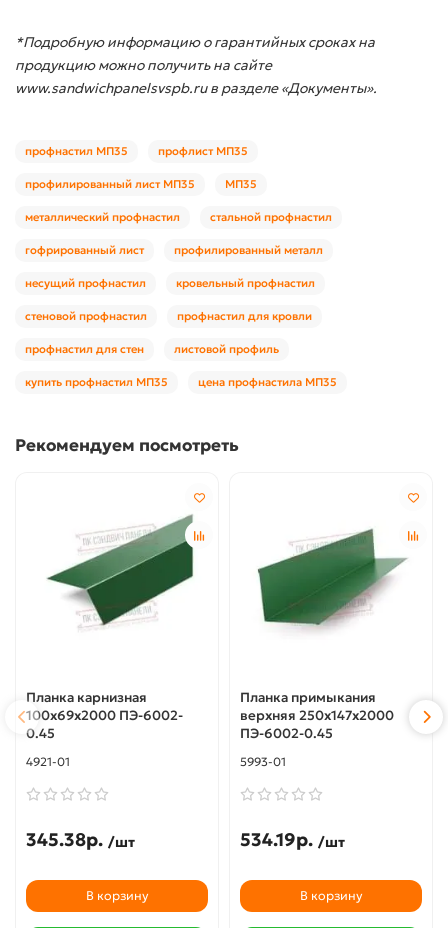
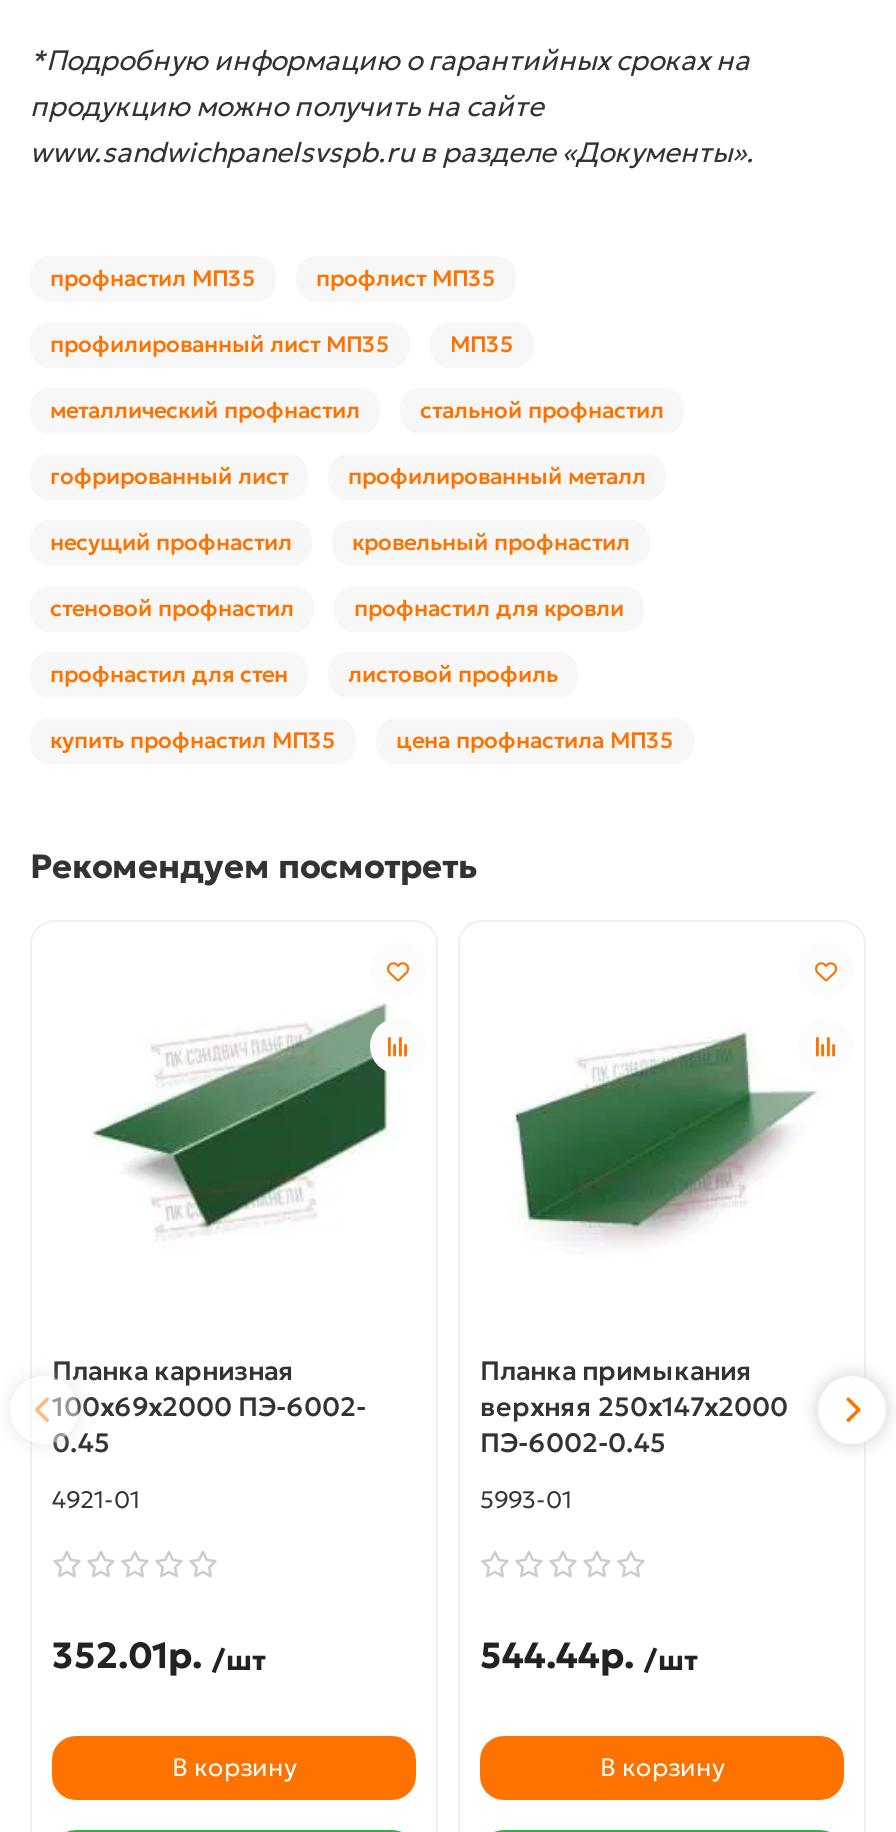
[26,828,135,851] 345.38р. /шт -> [52,1631,266,1677] 352.01р. /шт
[240,828,345,851] 534.19р. /шт -> [480,1631,698,1677] 544.44р. /шт

